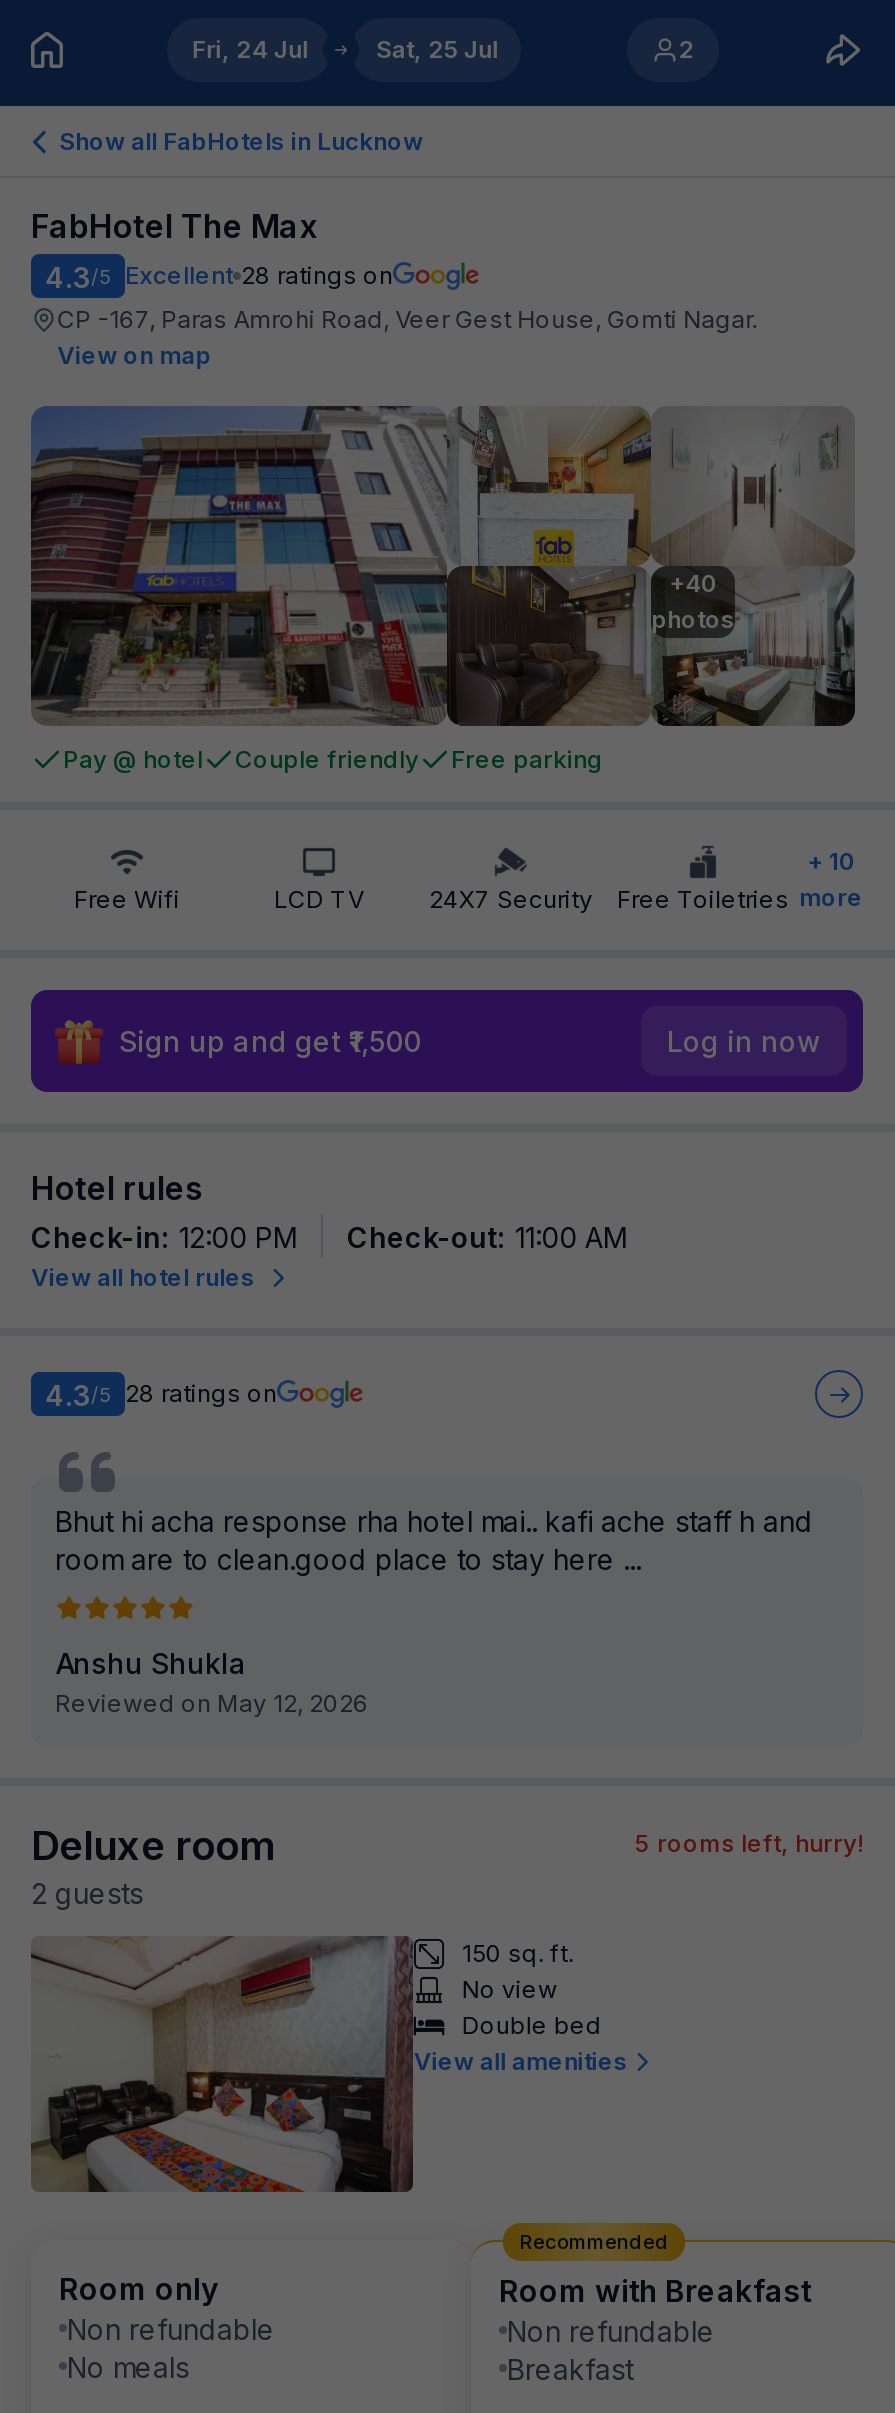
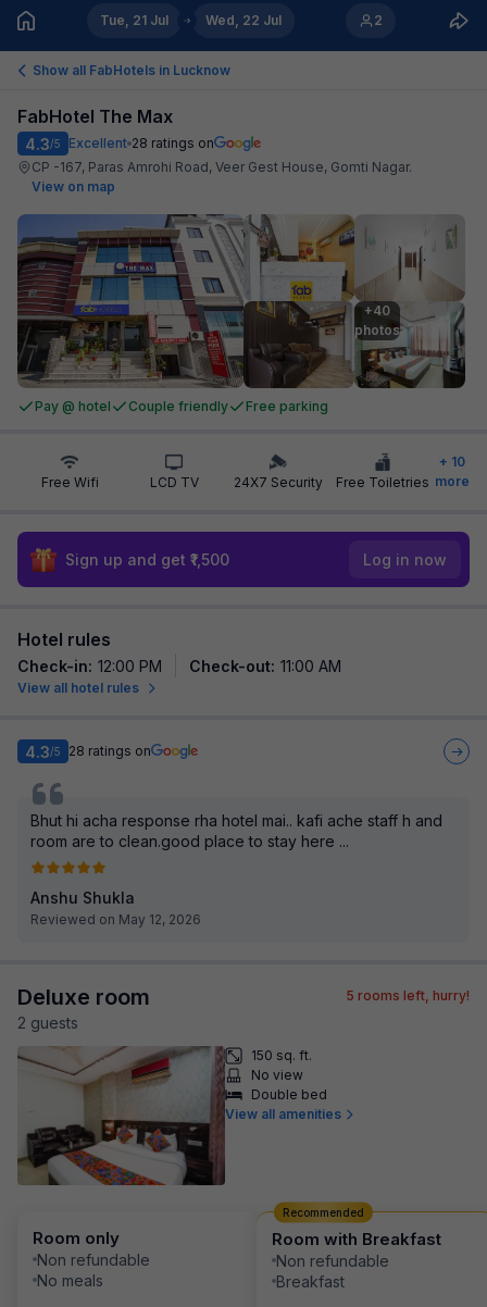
[192,34,308,64] Fri, 24 Jul -> [100,12,168,28] Tue, 21 Jul
[376,34,498,64] Sat, 25 Jul -> [205,12,281,28] Wed, 22 Jul

